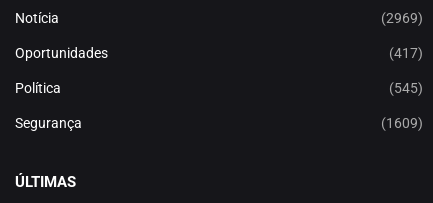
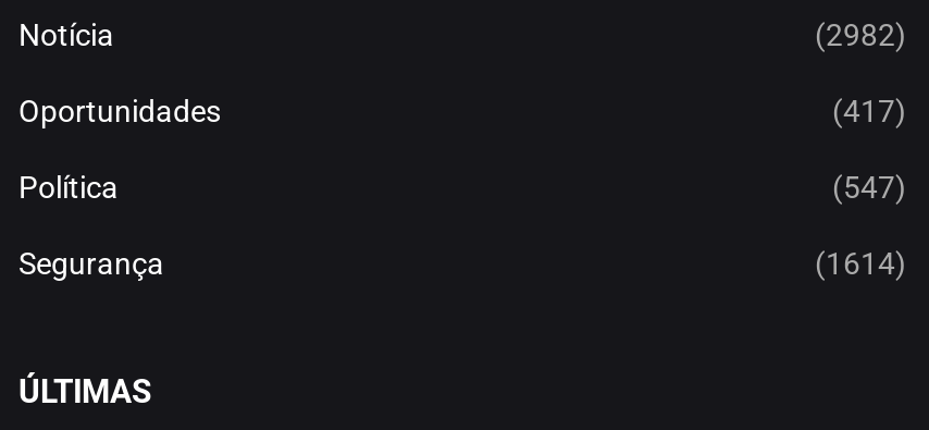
[381,10,423,26] (2969) -> [815,18,906,53] (2982)
[389,80,423,96] (545) -> [832,170,906,205] (547)
[381,115,423,131] (1609) -> [815,247,906,282] (1614)

